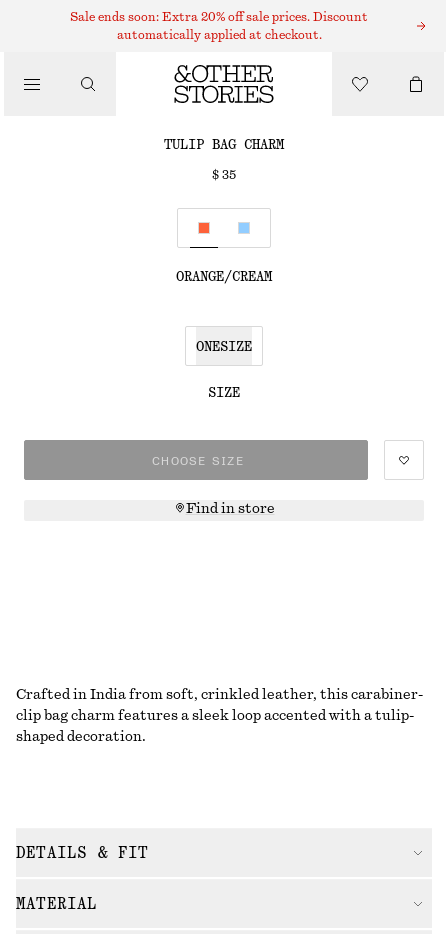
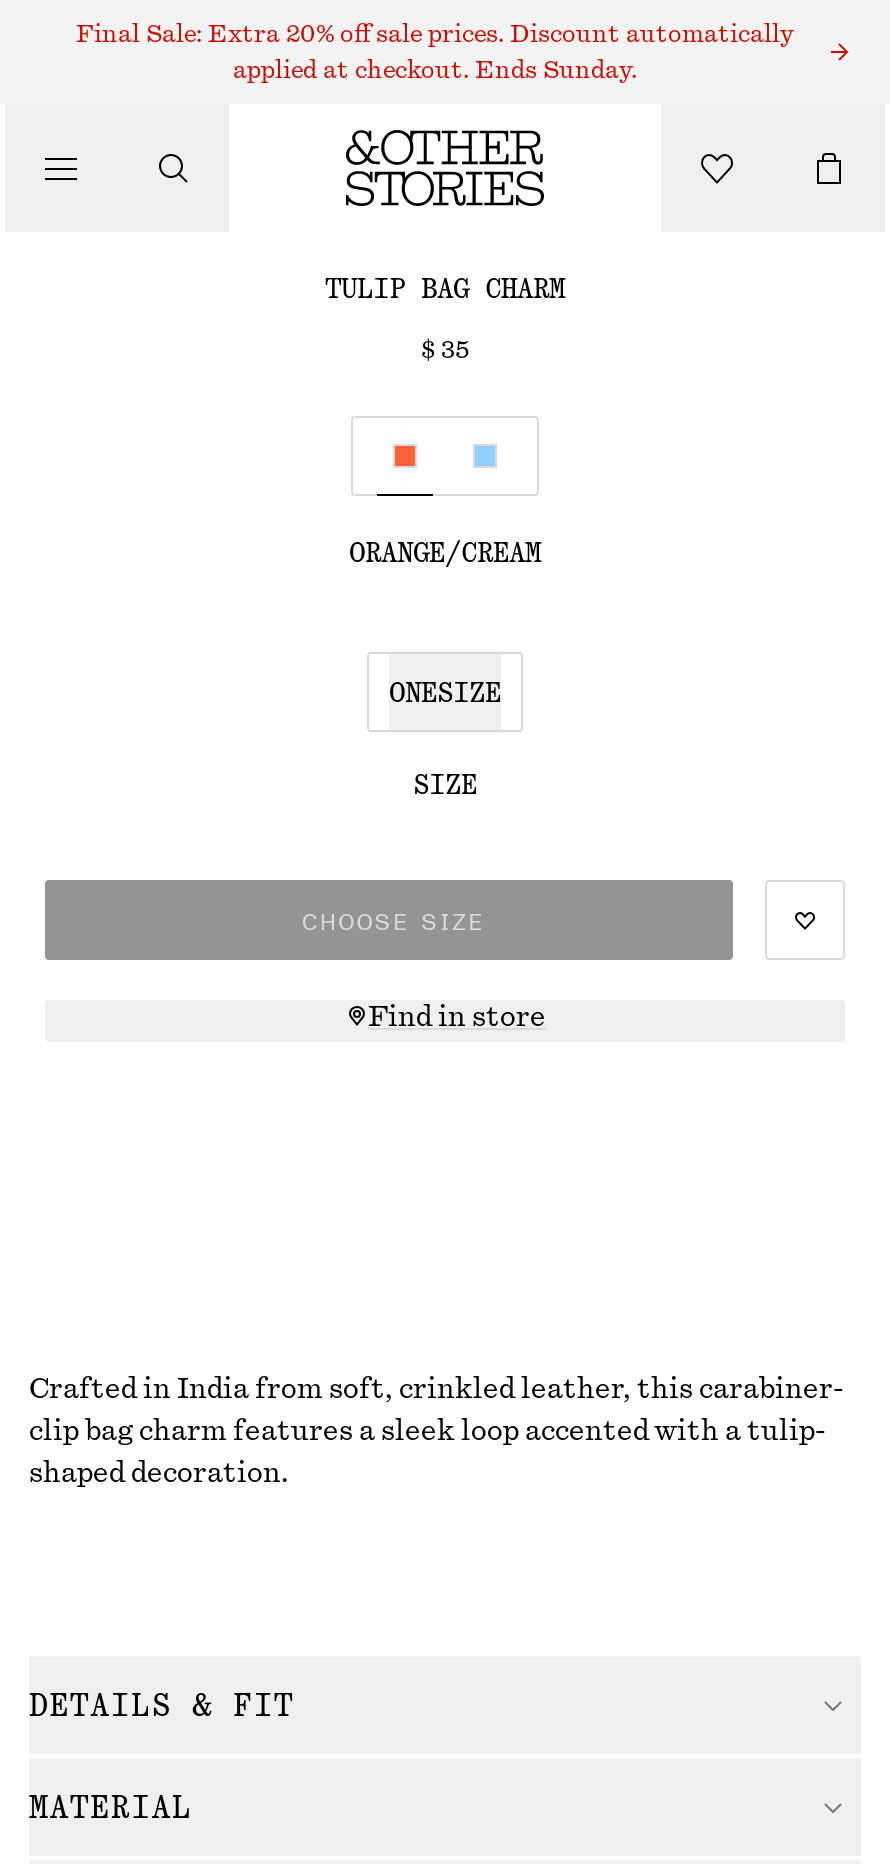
[70,11,368,23] Sale ends soon: Extra 20% off sale prices. Discount -> [76,22,794,46] Final Sale: Extra 20% off sale prices. Discount automatically
[116,29,321,41] automatically applied at checkout. -> [233,58,637,82] applied at checkout. Ends Sunday.

